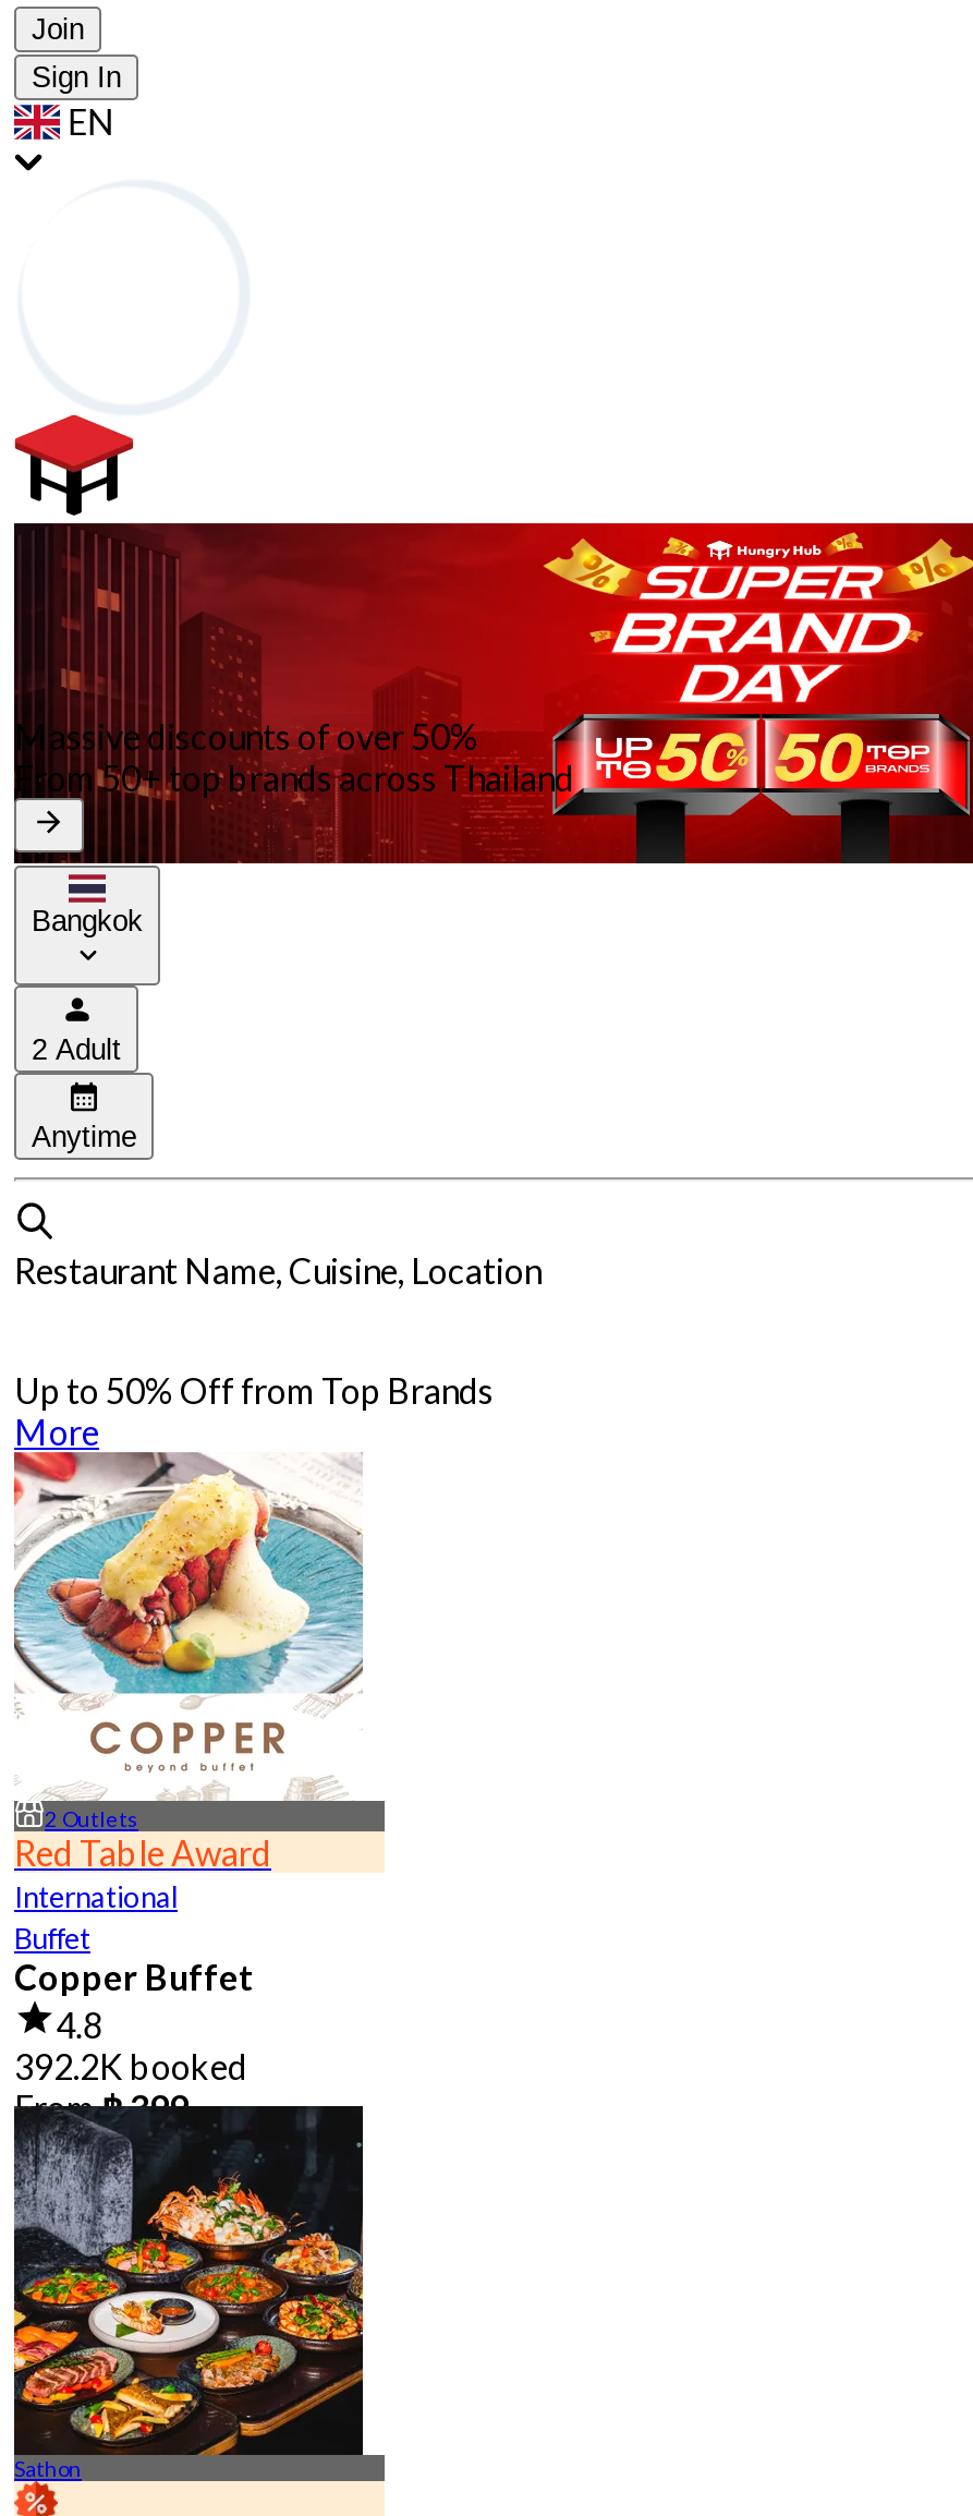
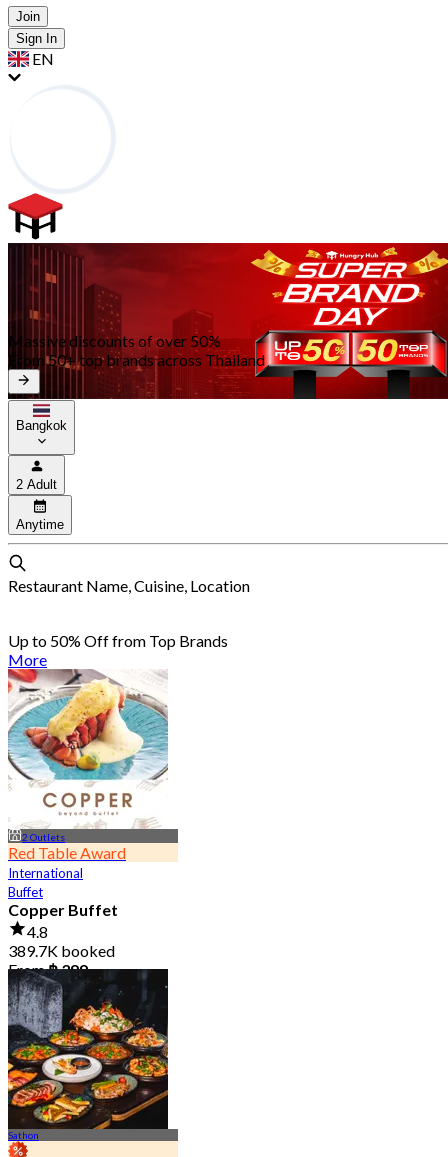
[14,2044,247,2086] 392.2K booked -> [8,941,115,960] 389.7K booked

